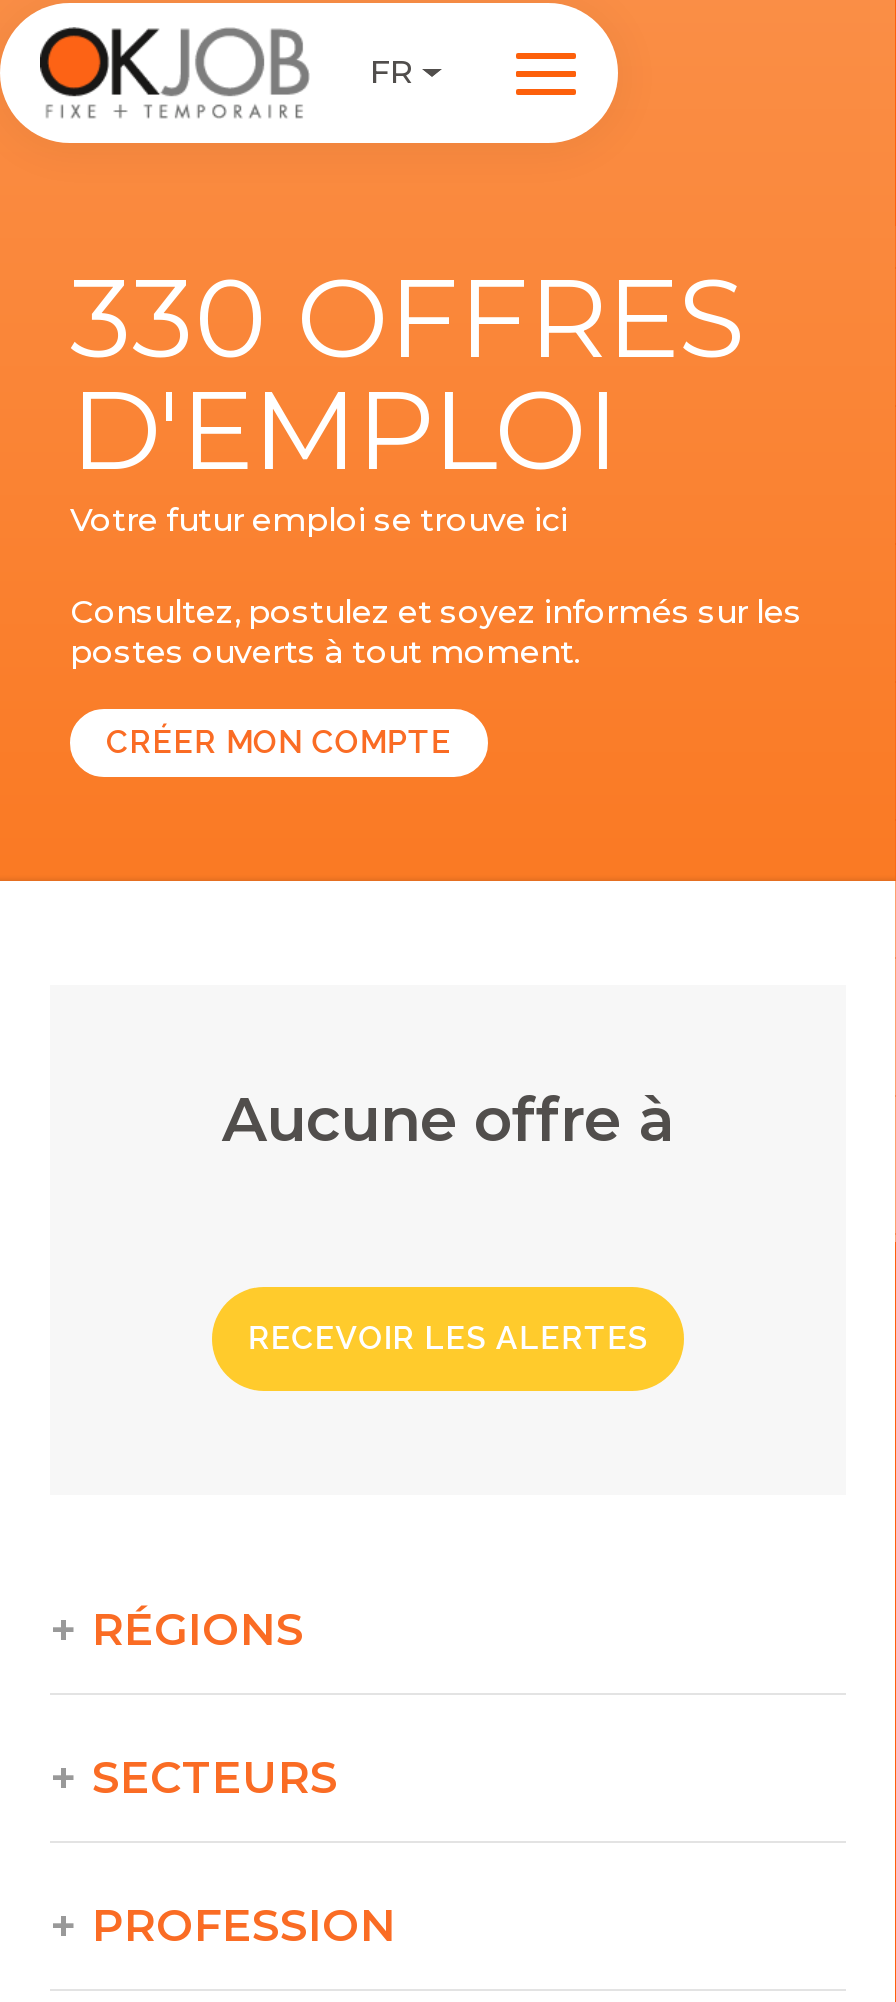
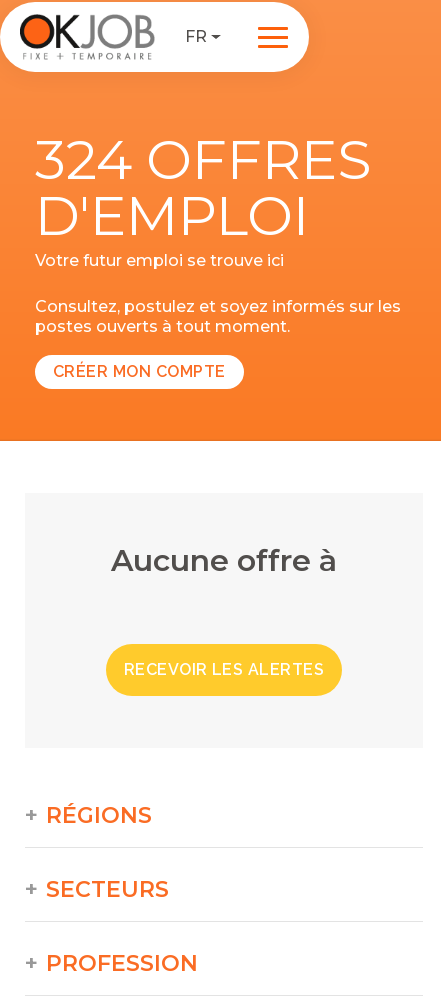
[70,251,748,385] 330 OFFRES -> [35,126,372,193] 324 OFFRES

